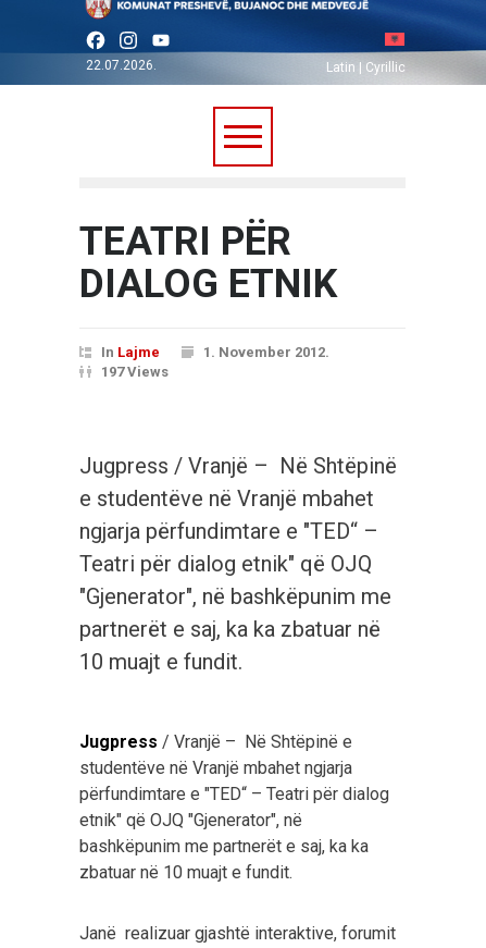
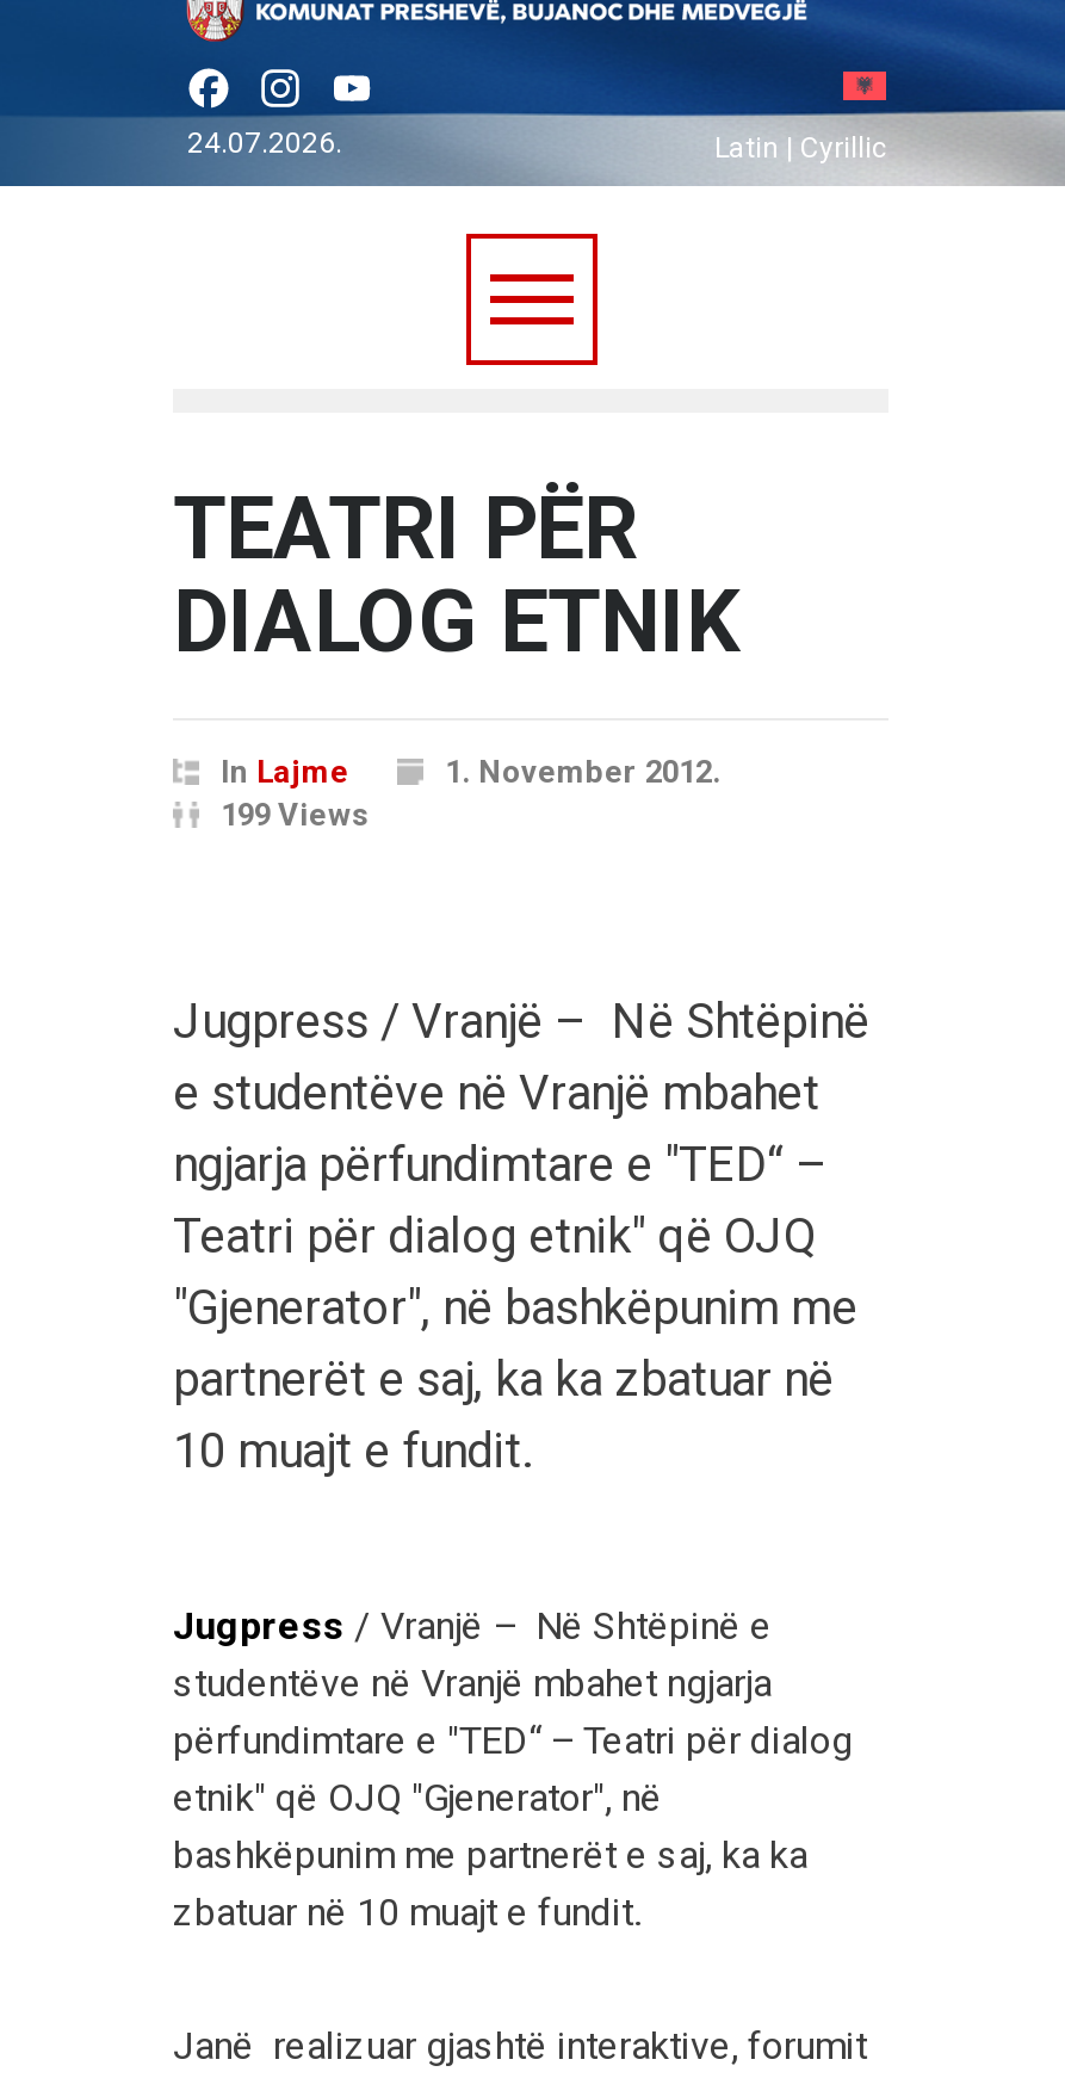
[86,58,157,73] 22.07.2026. -> [187,127,342,161] 24.07.2026.
[101,364,169,380] 197 Views -> [221,798,369,833] 199 Views

